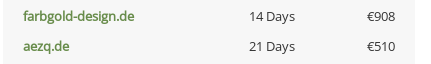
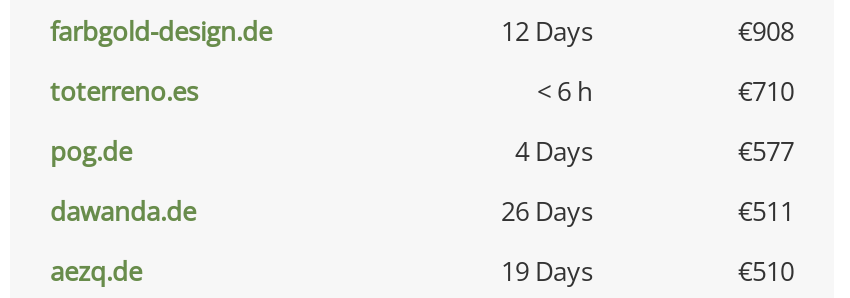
[248,7,294,25] 14 Days -> [501,13,593,49] 12 Days
none -> [50,73,794,229] toterreno.es | < 6 h | €710 | pog.de | 4 Days | €577 | dawanda.de | 26 Days | €511
[248,37,294,55] 21 Days -> [501,253,593,289] 19 Days

